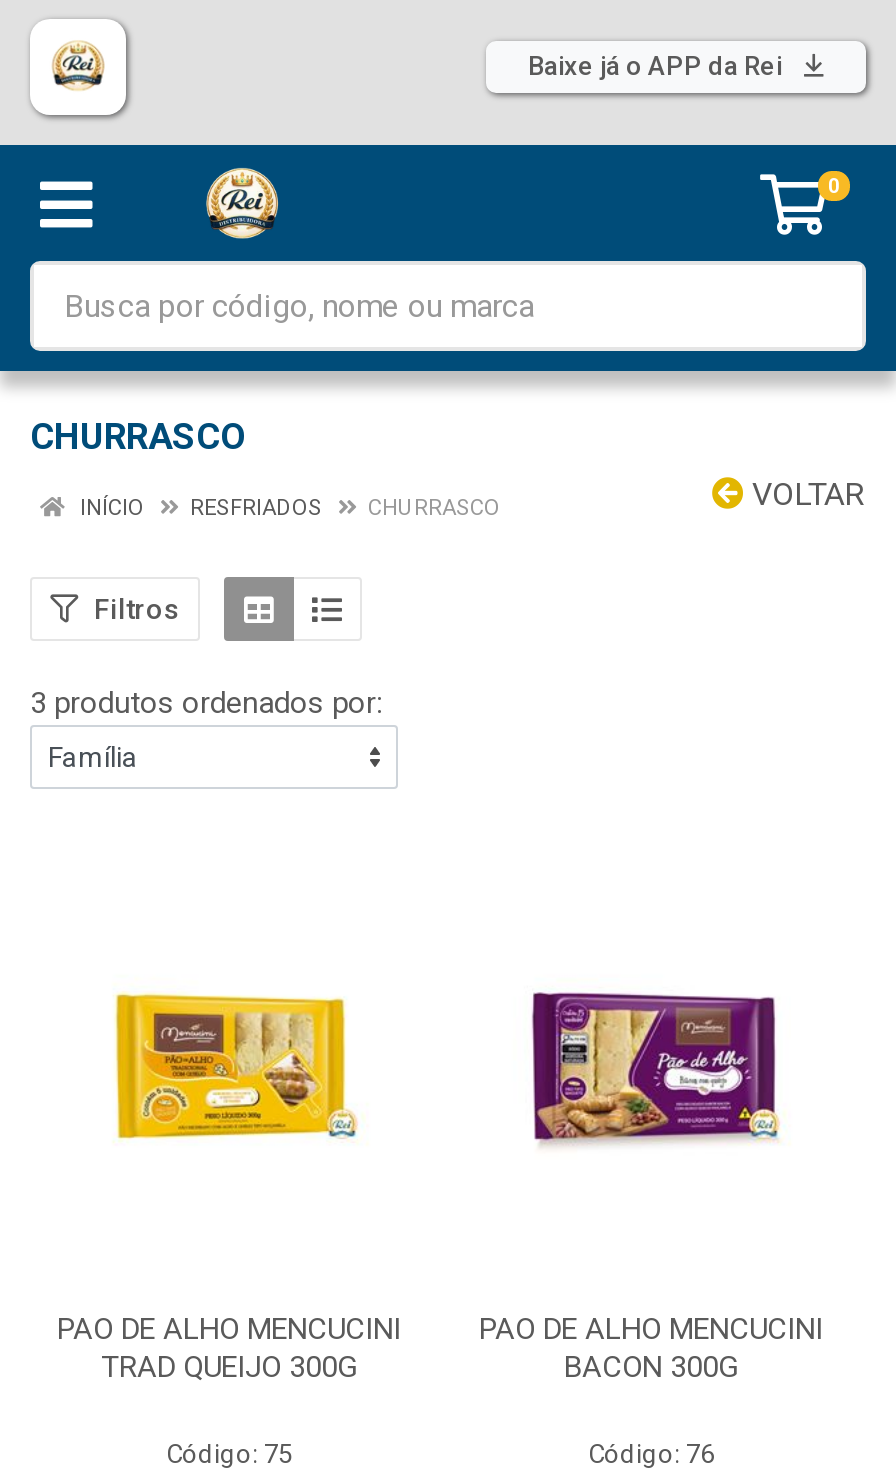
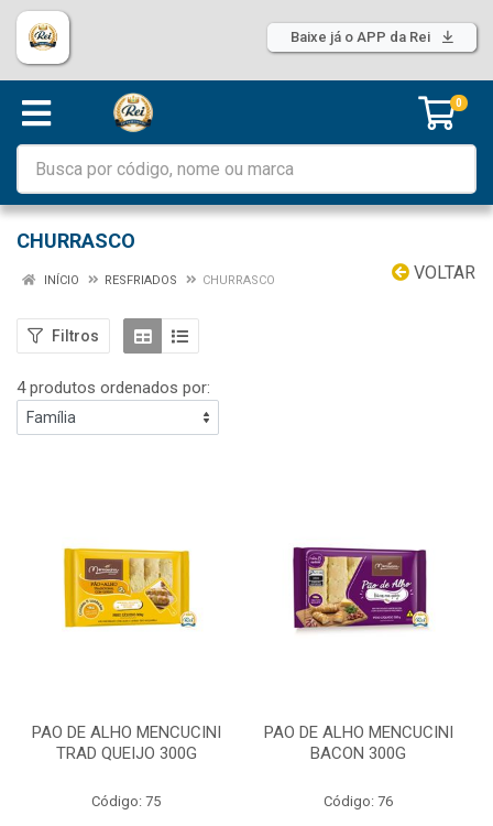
[30,685,382,721] 3 produtos ordenados por: -> [17,378,210,398] 4 produtos ordenados por:

